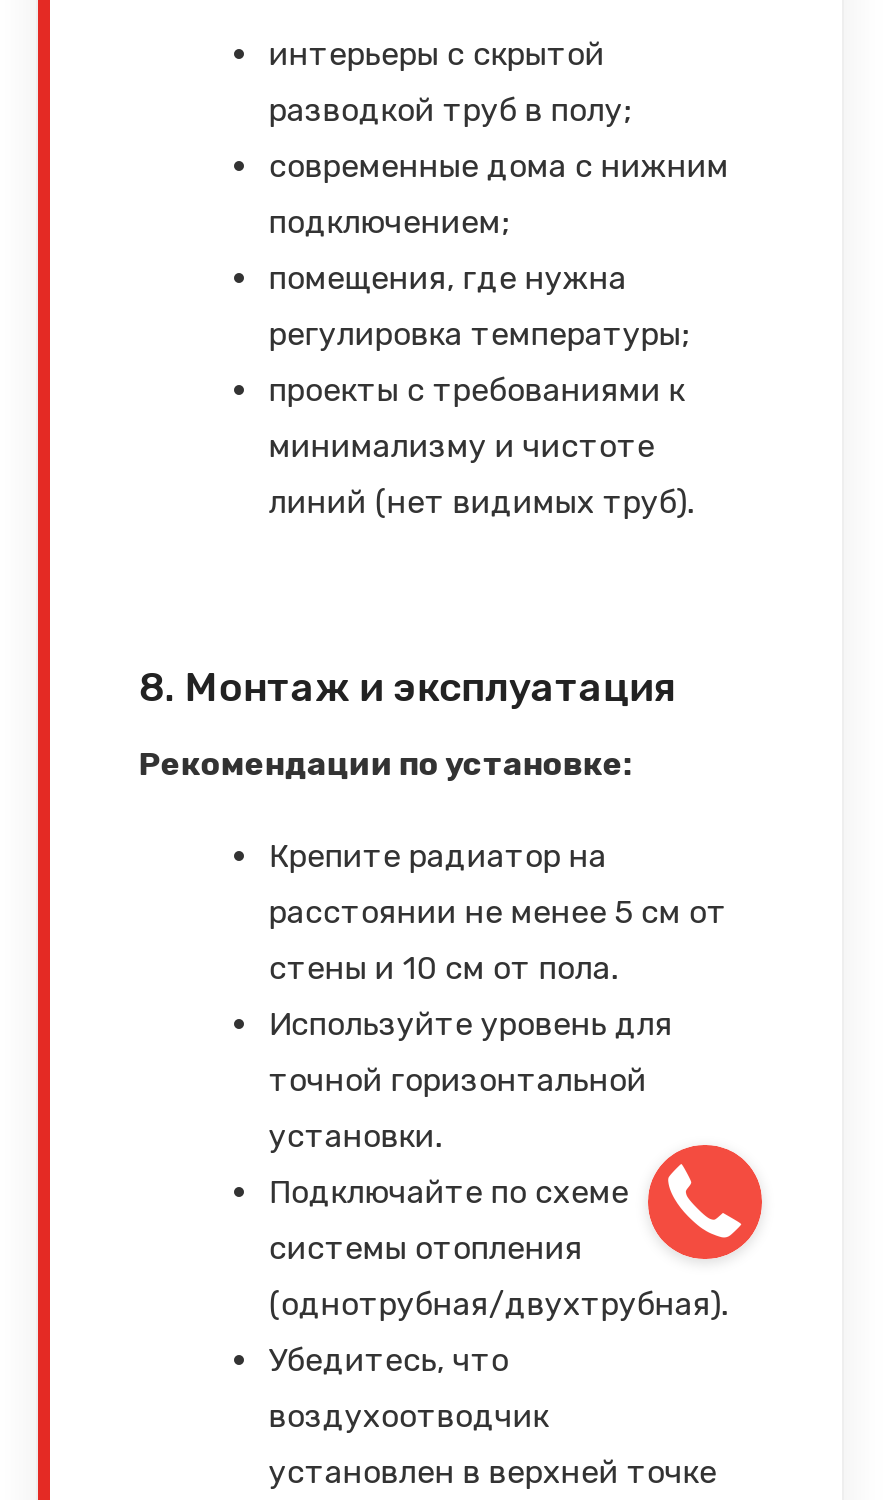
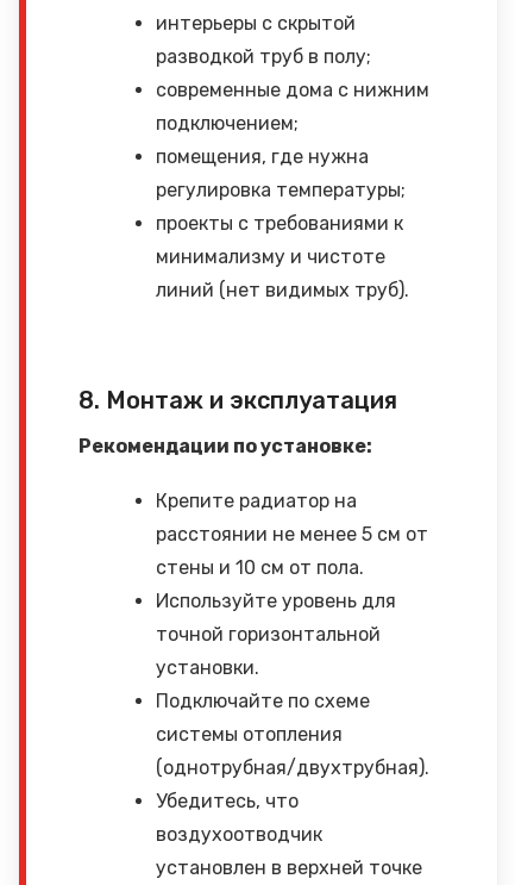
[646,1143,764,1263] [image] -> none

